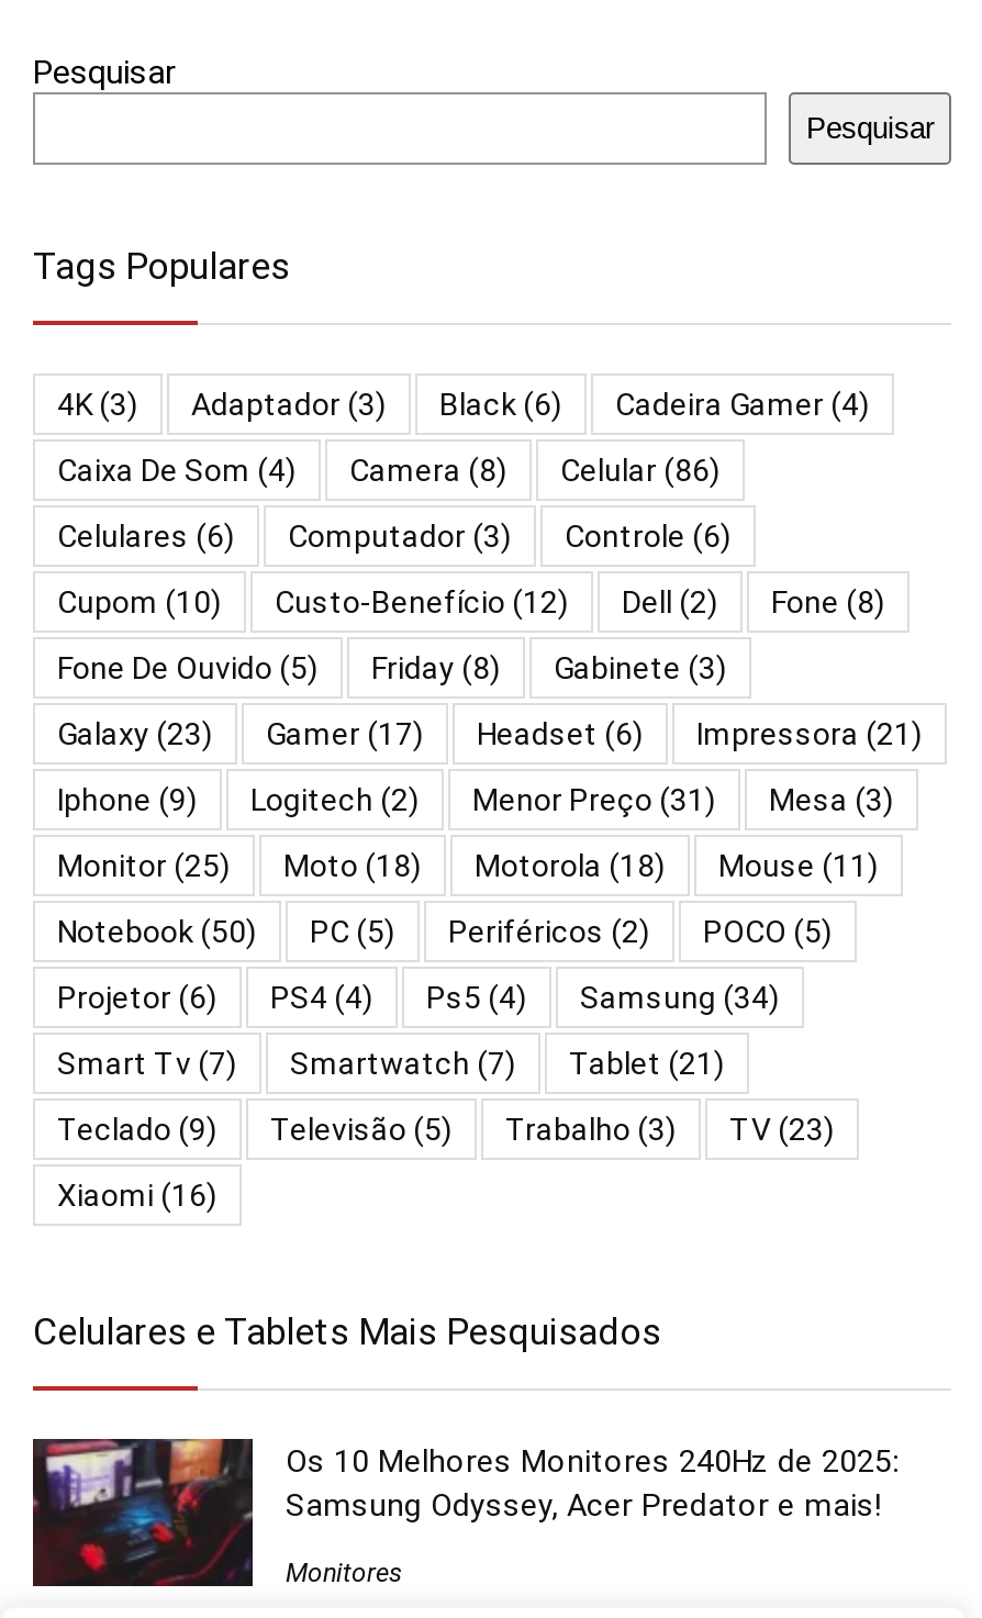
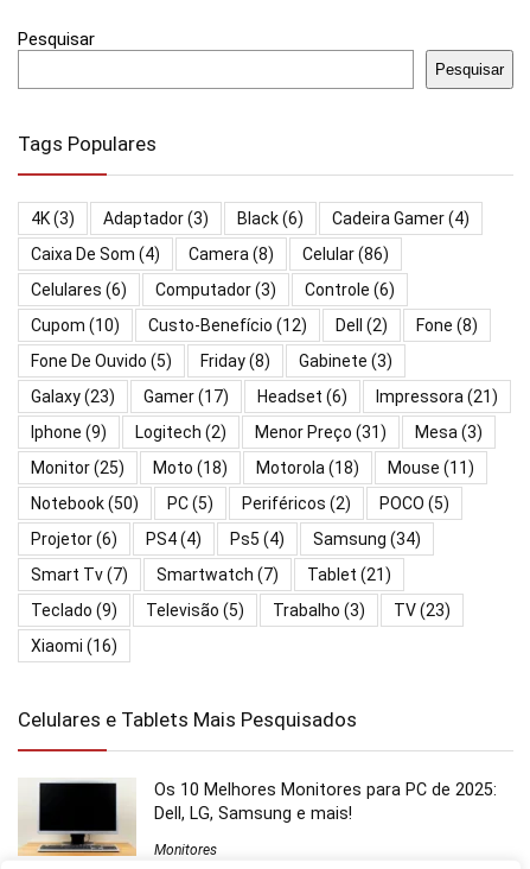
[31,1436,899,1589] [image] | Os 10 Melhores Monitores 240Hz de 2025: | Samsung Odyssey, Acer Predator e mais! -> [18,776,497,856] [image] | Os 10 Melhores Monitores para PC de 2025: | Dell, LG, Samsung e mais!

